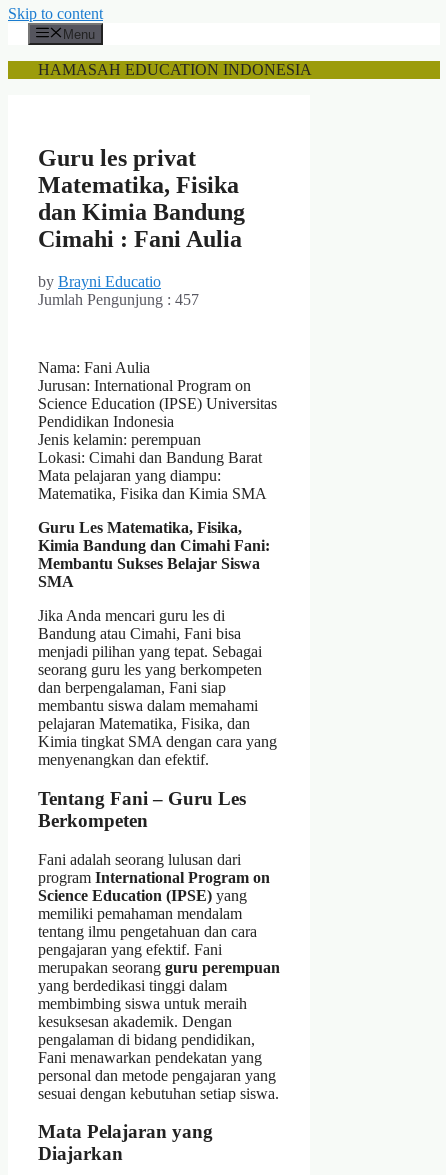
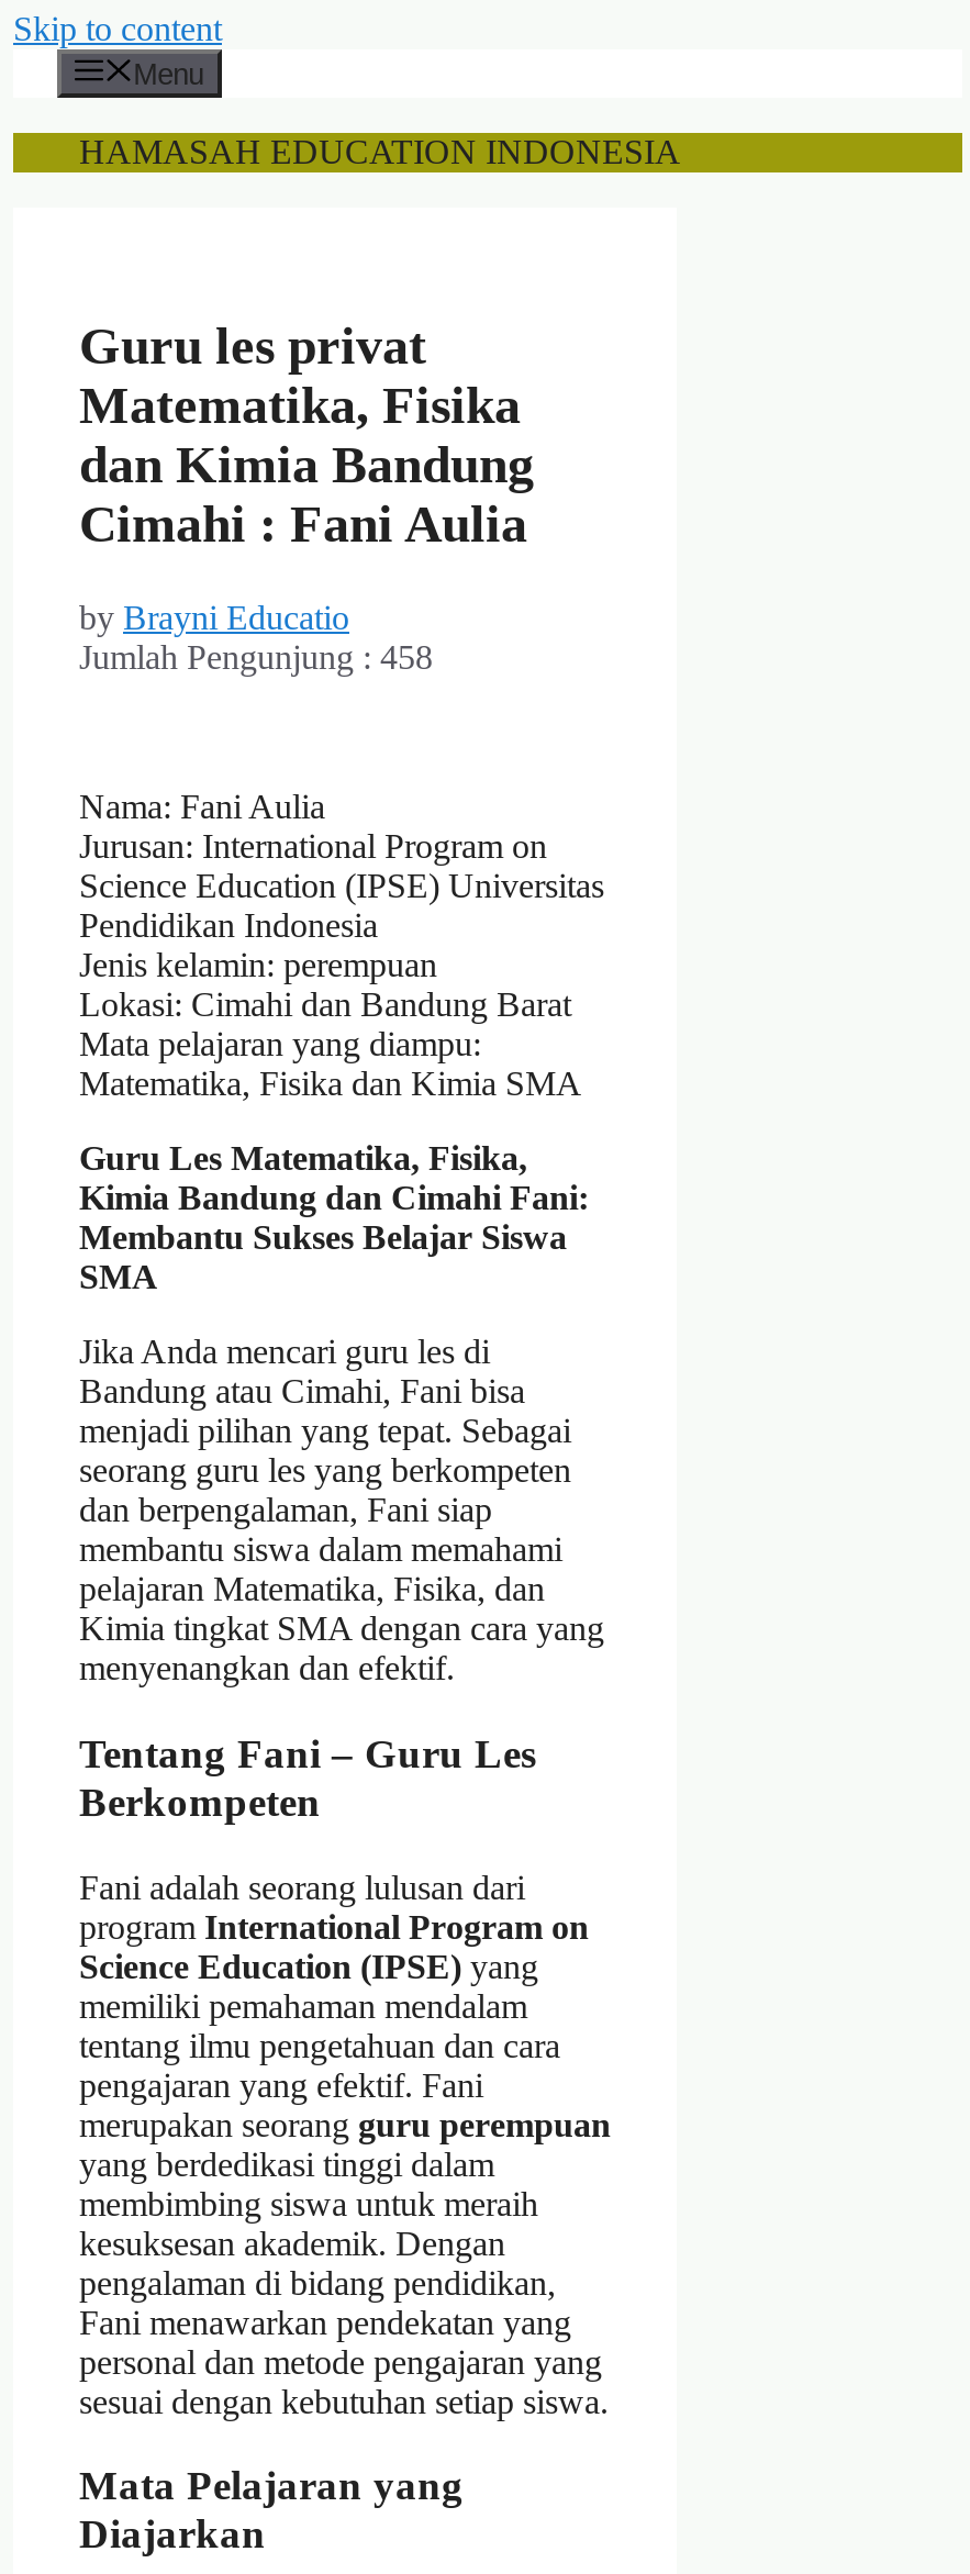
[38,291,199,308] Jumlah Pengunjung : 457 -> [79,639,433,676] Jumlah Pengunjung : 458

